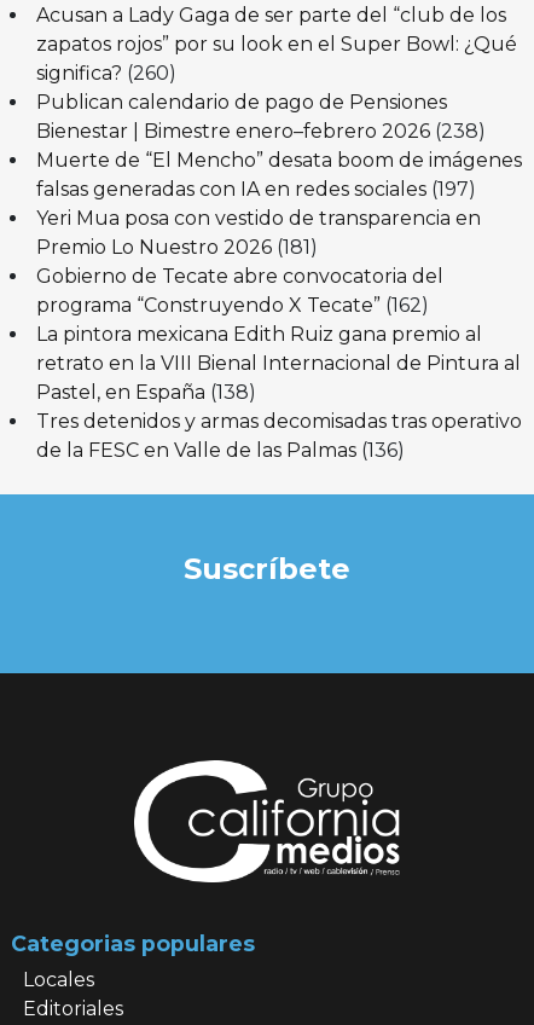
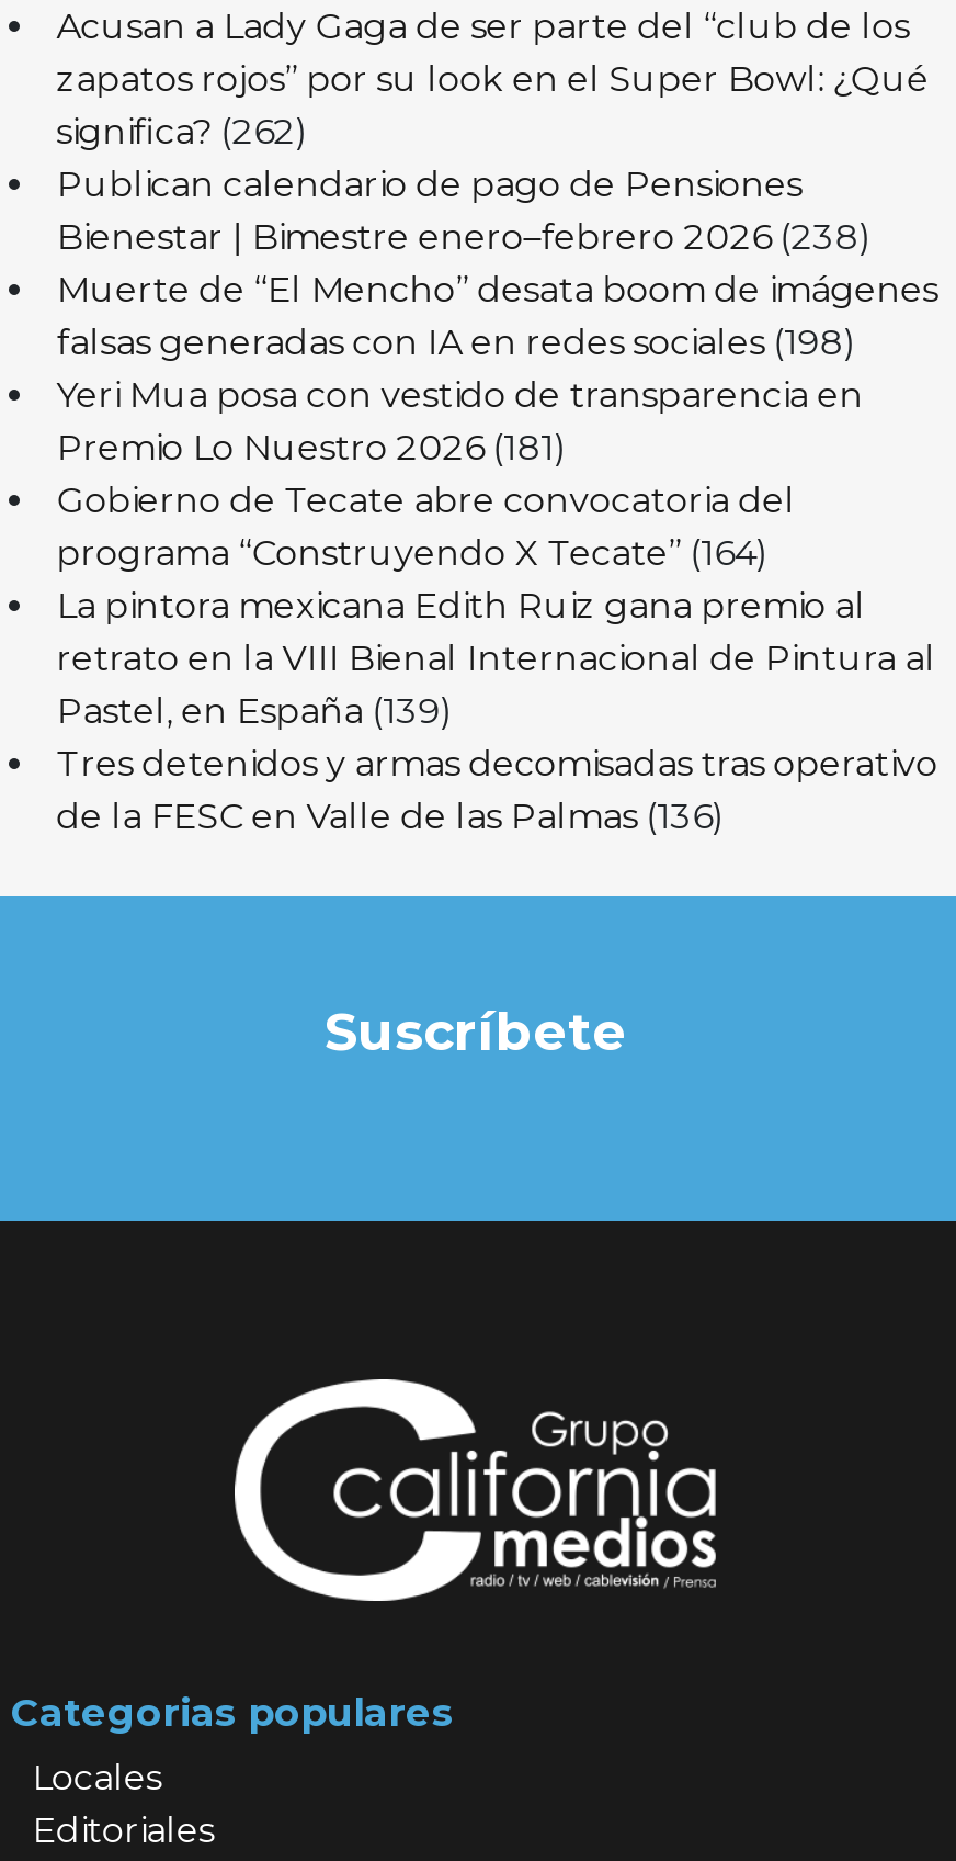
[36,62,176,85] significa? (260) -> [57,112,309,154] significa? (262)
[36,178,476,201] falsas generadas con IA en redes sociales (197) -> [57,323,857,364] falsas generadas con IA en redes sociales (198)
[36,294,429,317] programa “Construyendo X Tecate” (162) -> [57,533,769,575] programa “Construyendo X Tecate” (164)
[36,381,256,404] Pastel, en España (138) -> [57,691,453,733] Pastel, en España (139)

